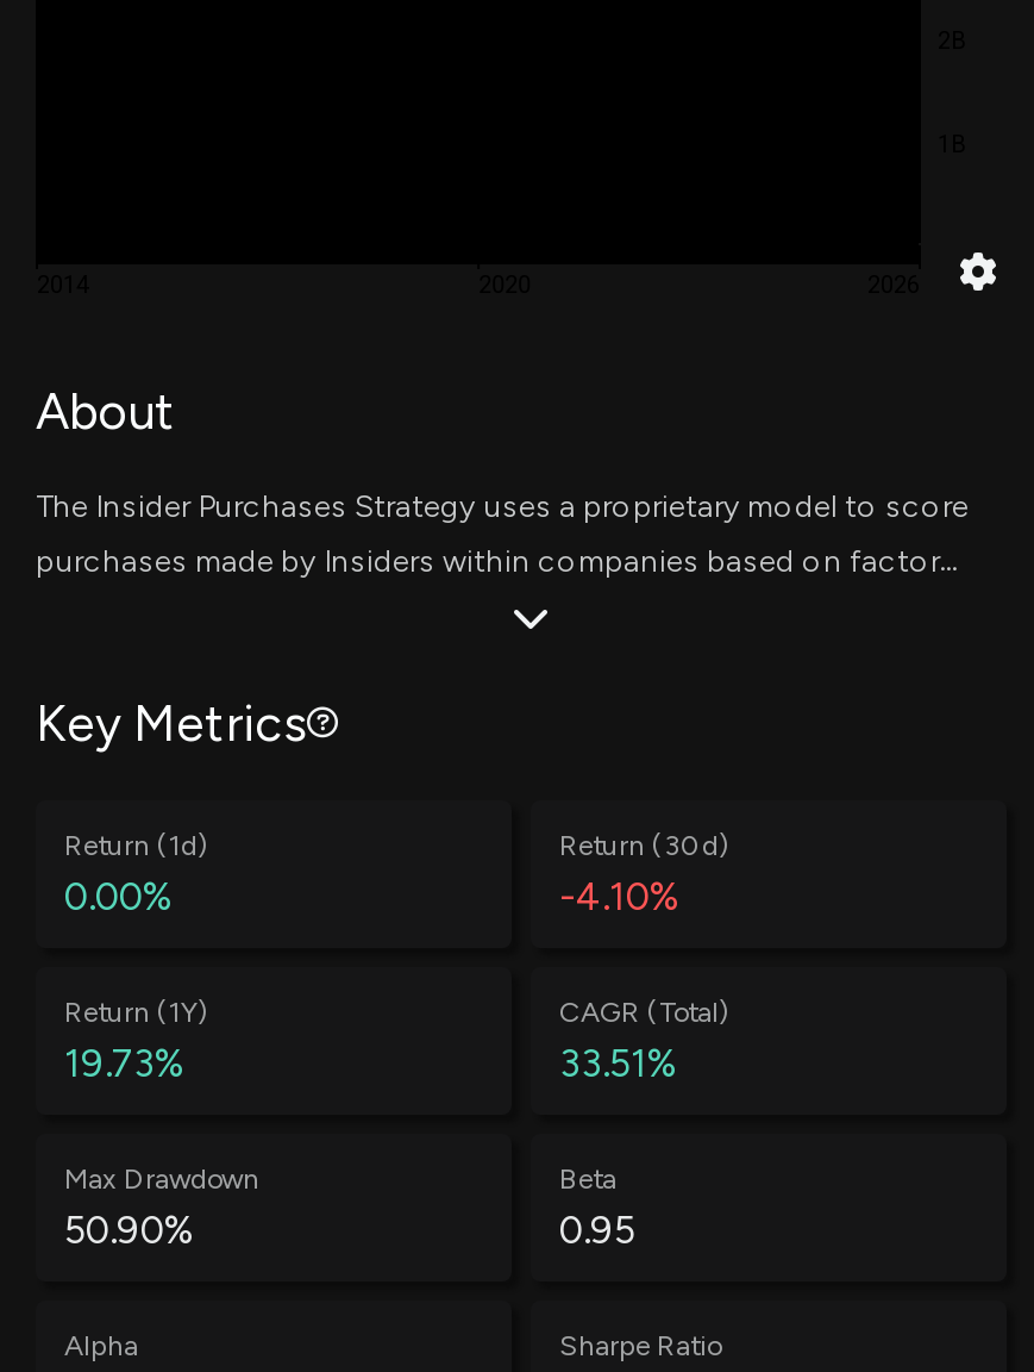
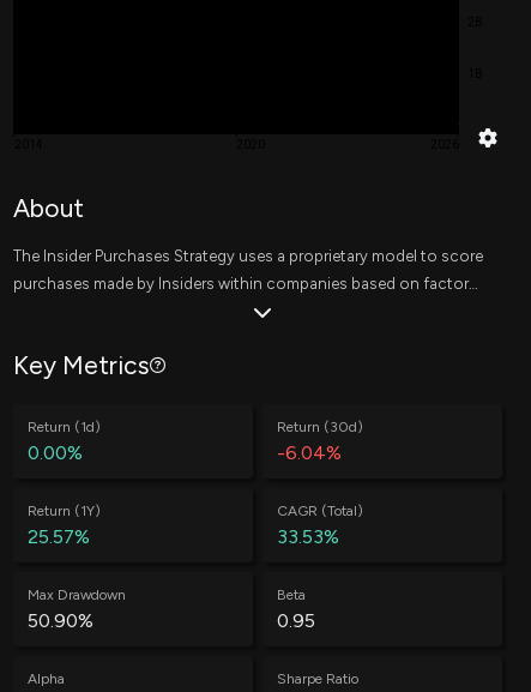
[559,874,681,919] -4.10% -> [277,441,342,464] -6.04%
[64,1041,186,1086] 19.73% -> [28,525,90,548] 25.57%
[559,1041,678,1086] 33.51% -> [277,525,339,548] 33.53%

